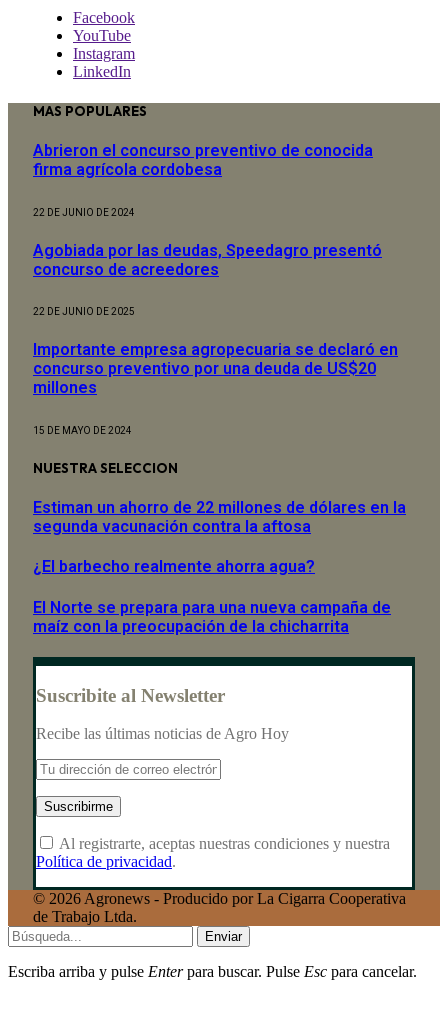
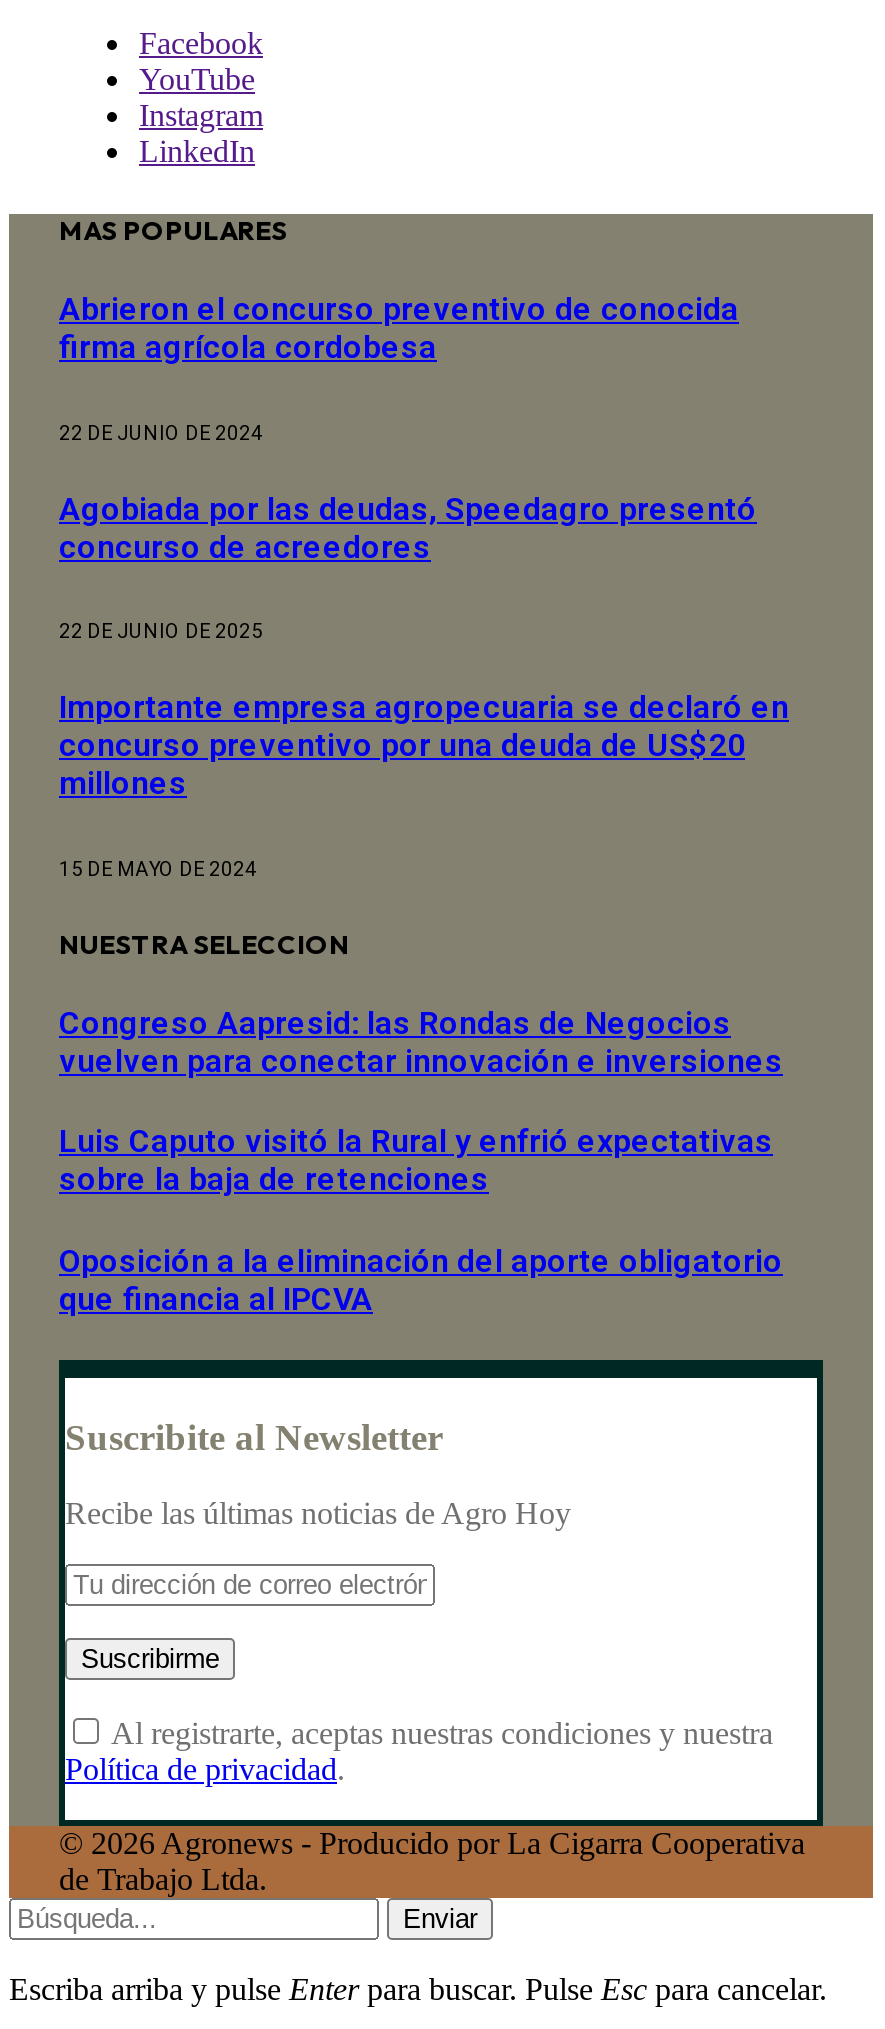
[33,498,406,536] Estiman un ahorro de 22 millones de dólares en la | segunda vacunación contra la aftosa -> [59,1004,783,1080] Congreso Aapresid: las Rondas de Negocios | vuelven para conectar innovación e inversiones
[33,557,315,576] ¿El barbecho realmente ahorra agua? -> [59,1123,773,1199] Luis Caputo visitó la Rural y enfrió expectativas | sobre la baja de retenciones
[33,598,391,636] El Norte se prepara para una nueva campaña de | maíz con la preocupación de la chicharrita -> [59,1241,783,1317] Oposición a la eliminación del aporte obligatorio | que financia al IPCVA

